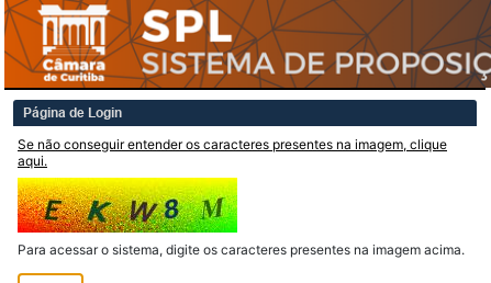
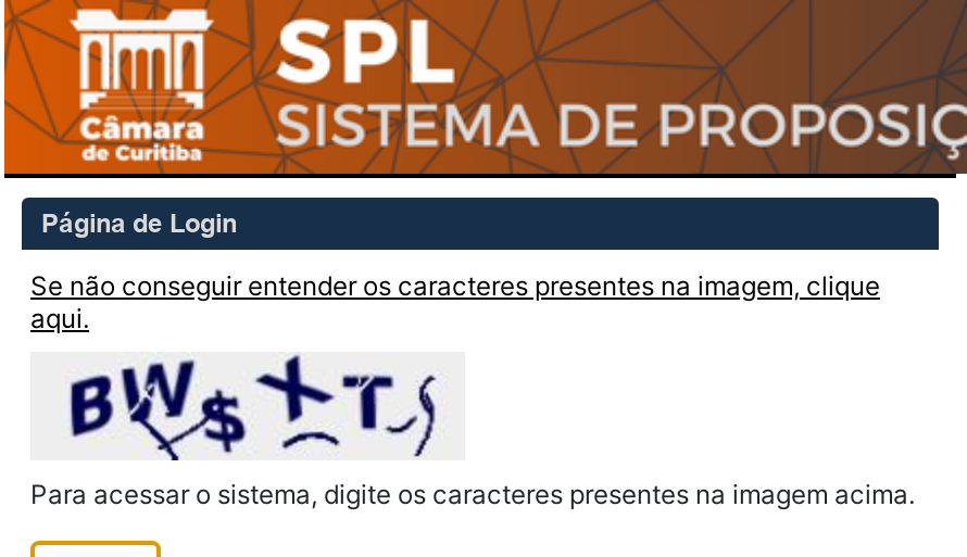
[16,177,238,234] [image] -> [30,352,465,463] [image]

